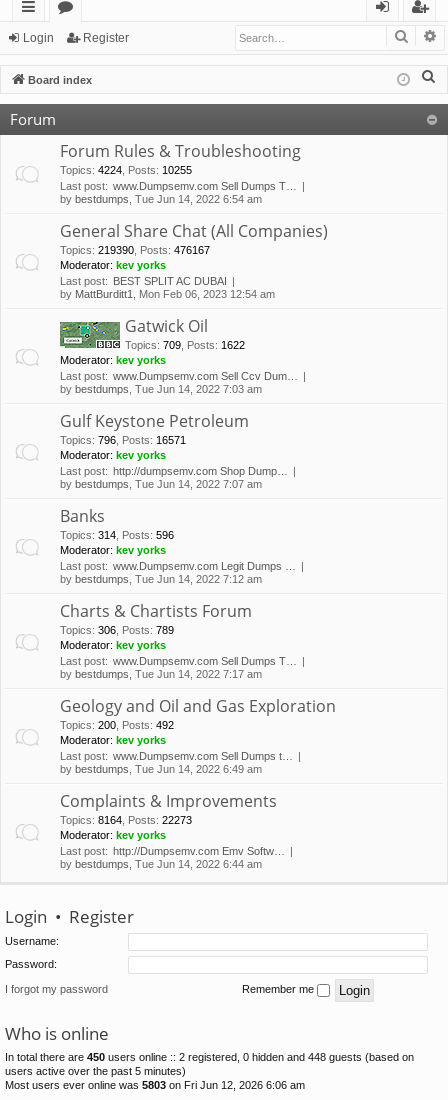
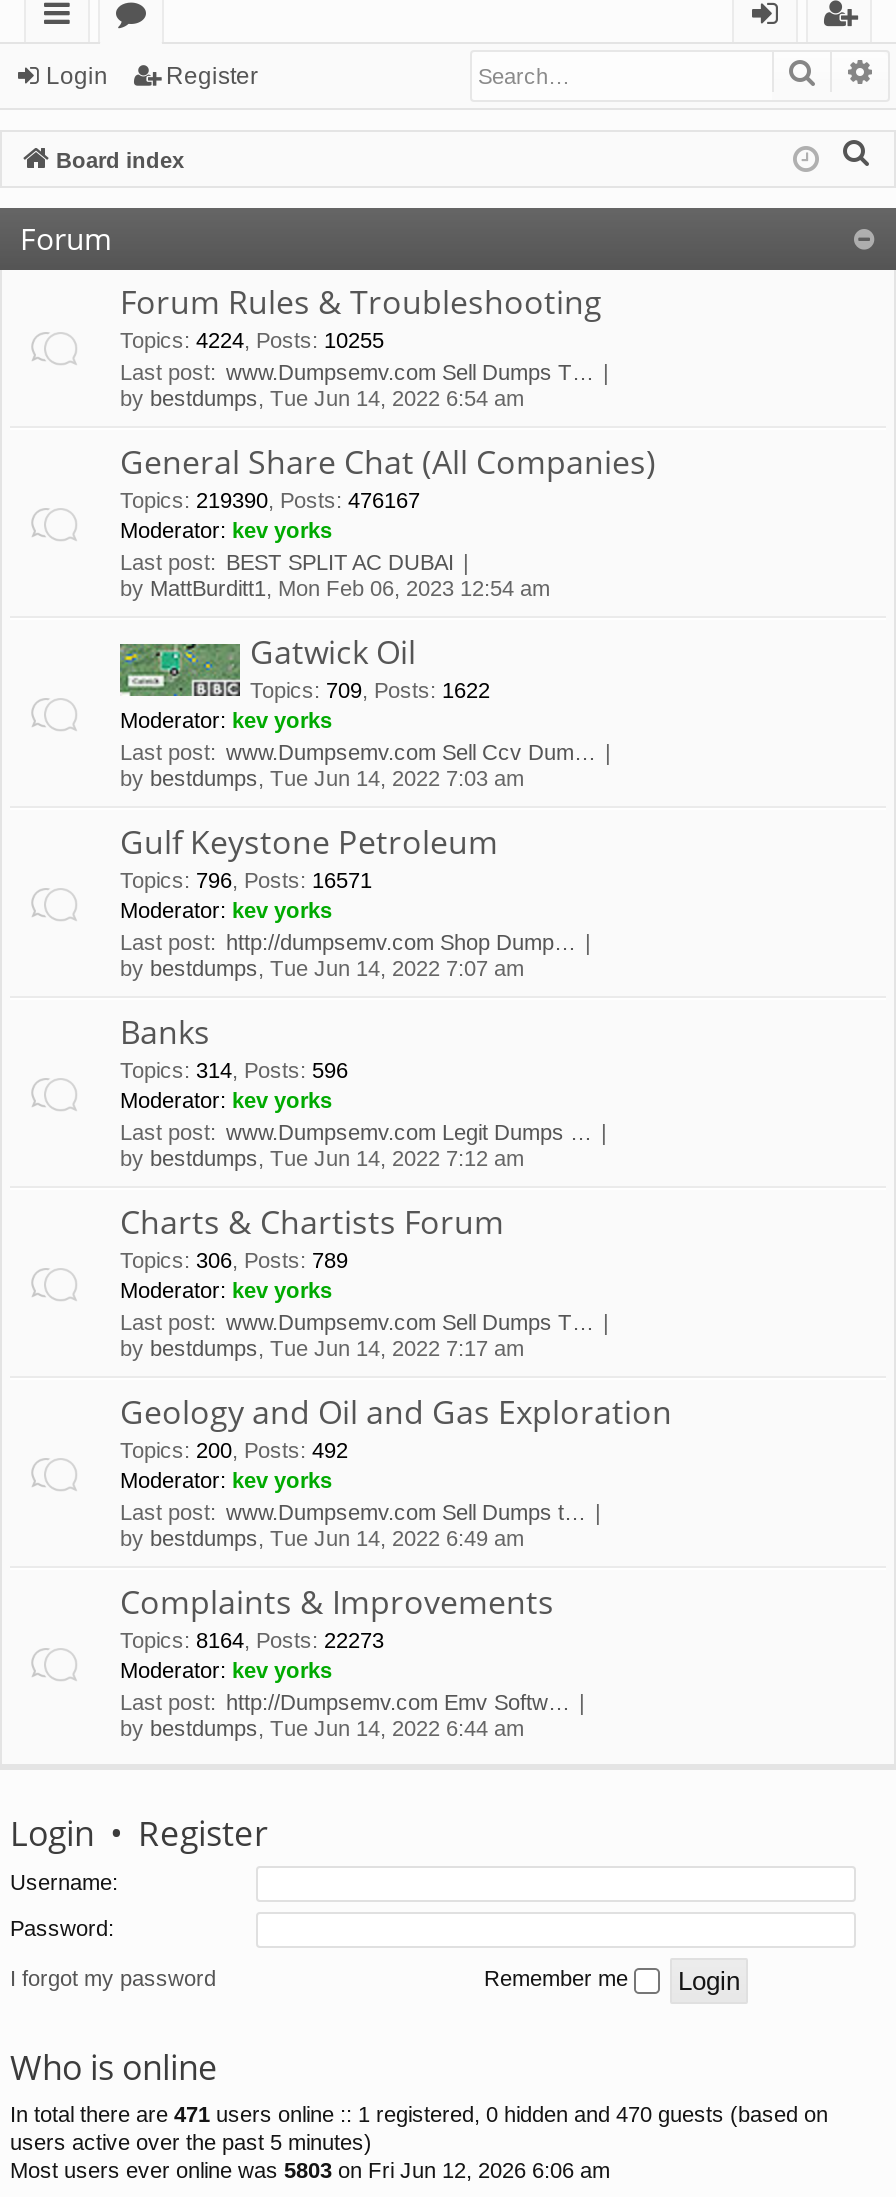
[5,1051,414,1063] In total there are 450 users online :: 2 registered, 0 hidden and 448 guests (based on -> [10,2103,828,2127] In total there are 471 users online :: 1 registered, 0 hidden and 470 guests (based on

